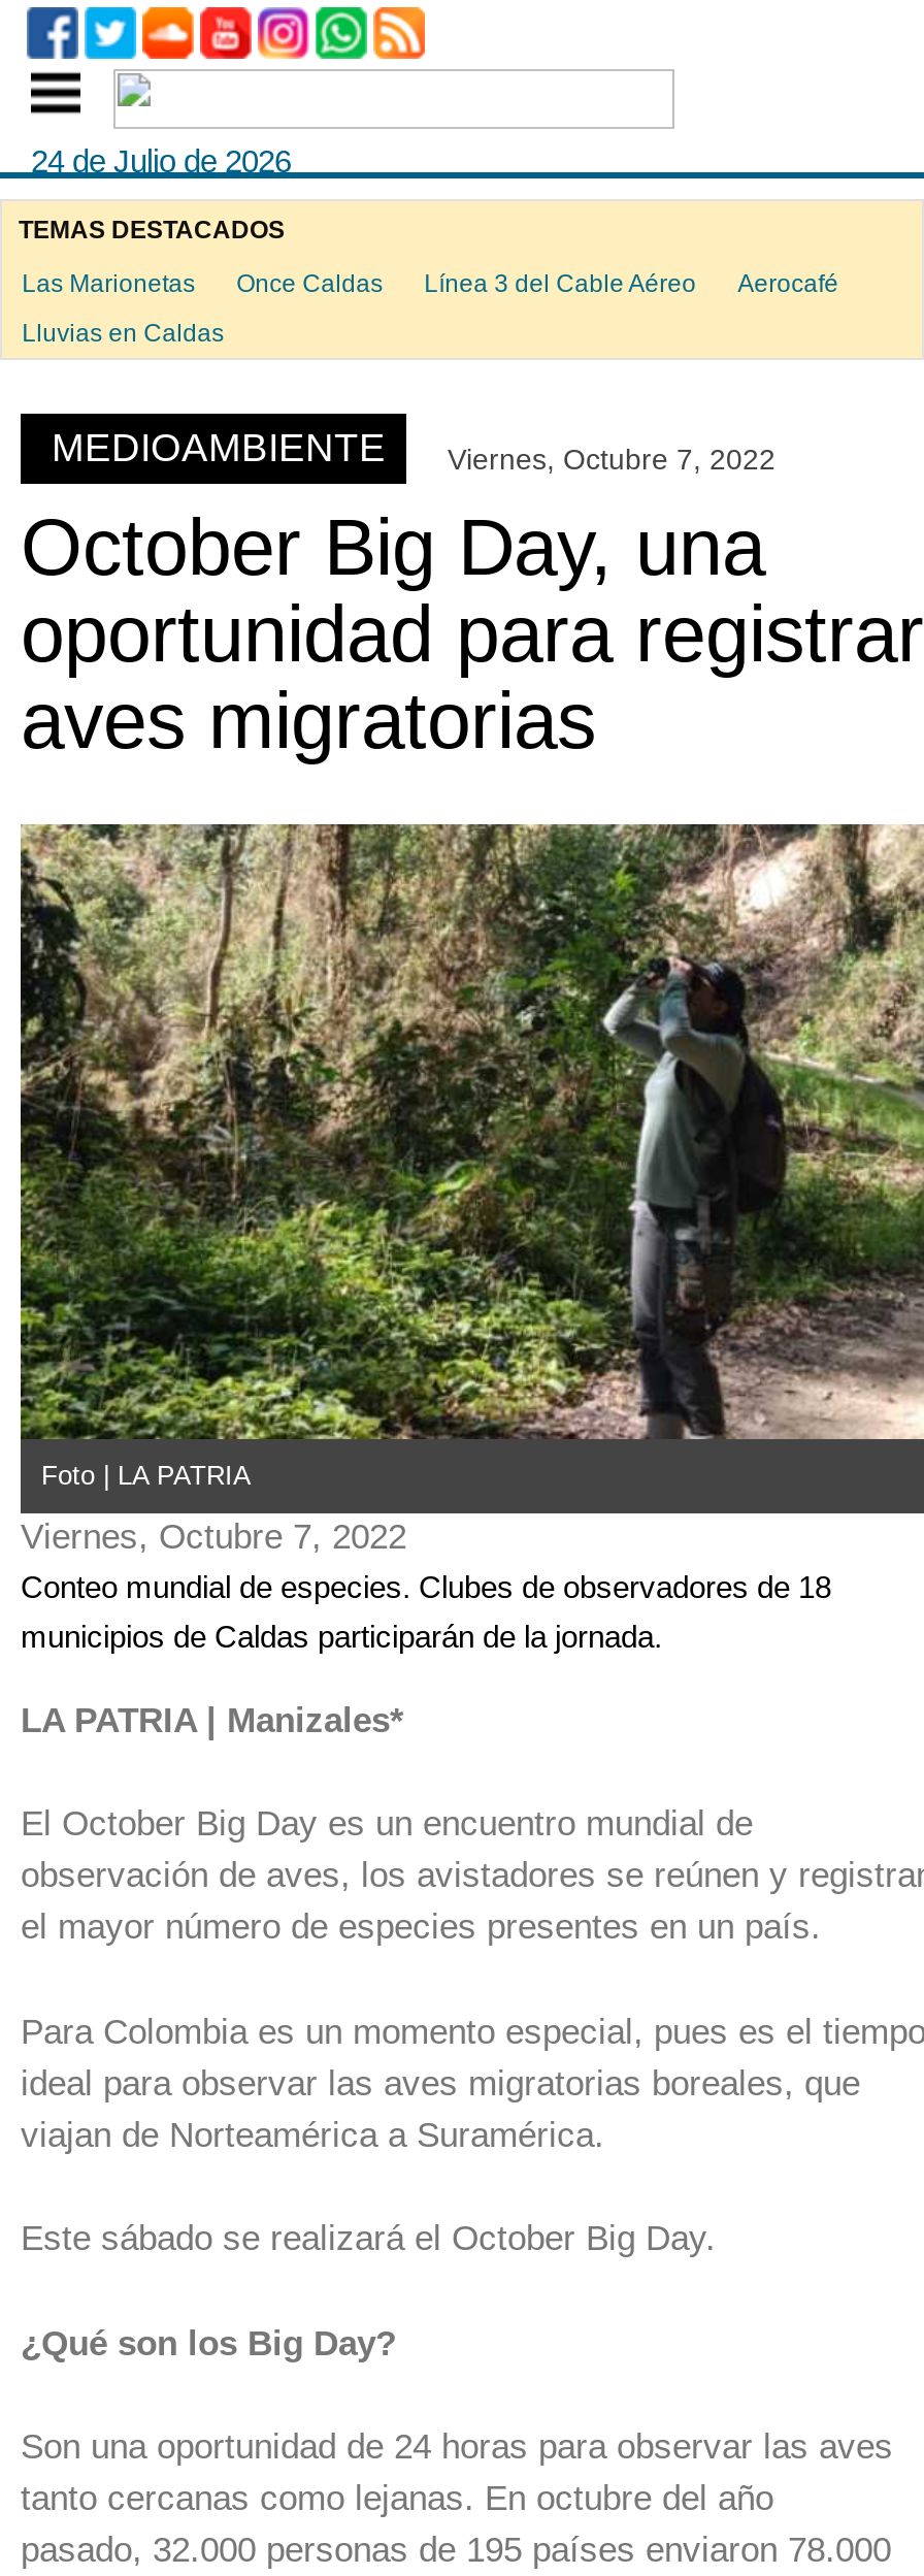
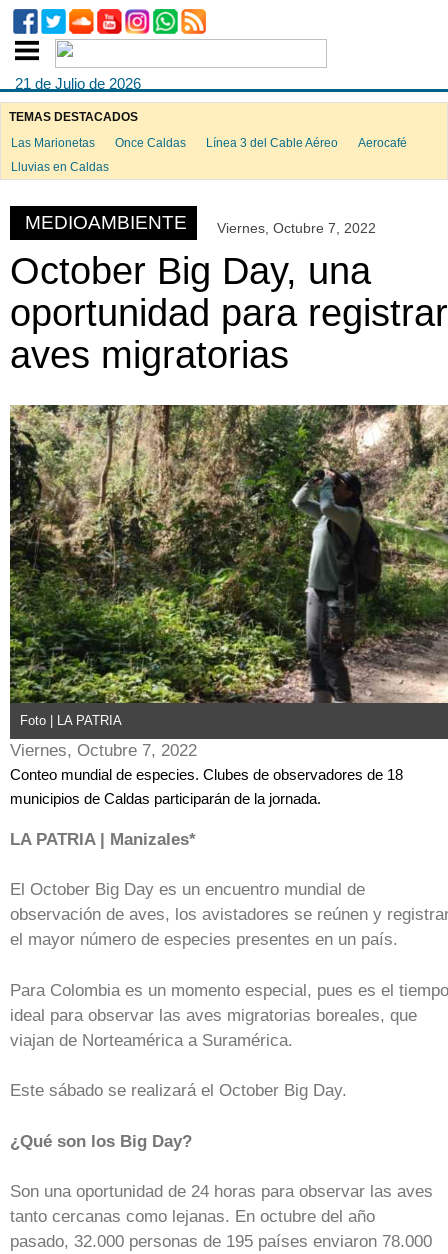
[31,143,291,178] 24 de Julio de 2026 -> [15,75,141,92] 21 de Julio de 2026

